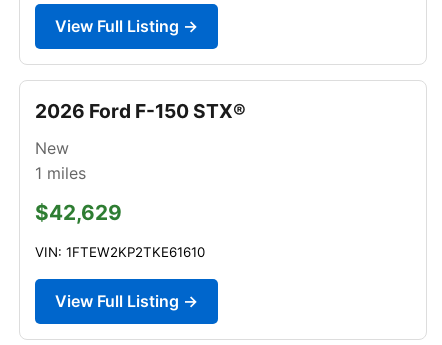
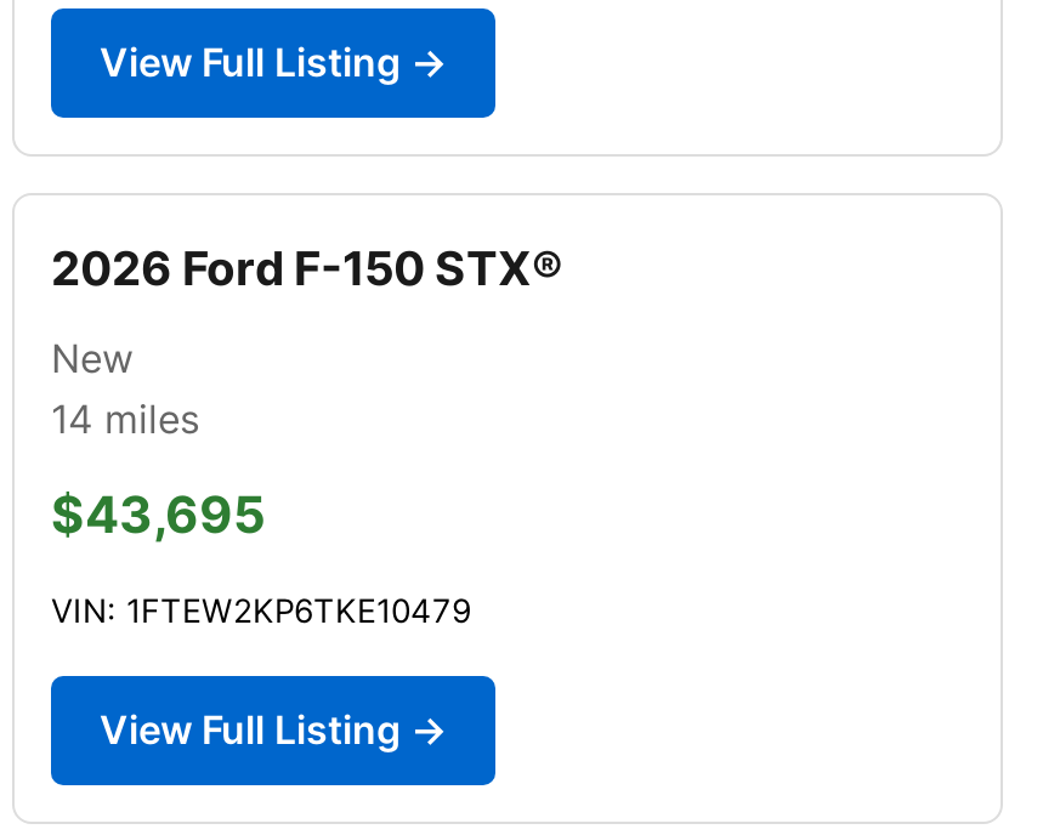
[35,163,86,183] 1 miles -> [51,394,199,443] 14 miles
[35,200,122,225] $42,629 -> [51,484,265,545] $43,695
[35,244,205,260] VIN: 1FTEW2KP2TKE61610 -> [51,591,471,630] VIN: 1FTEW2KP6TKE10479

